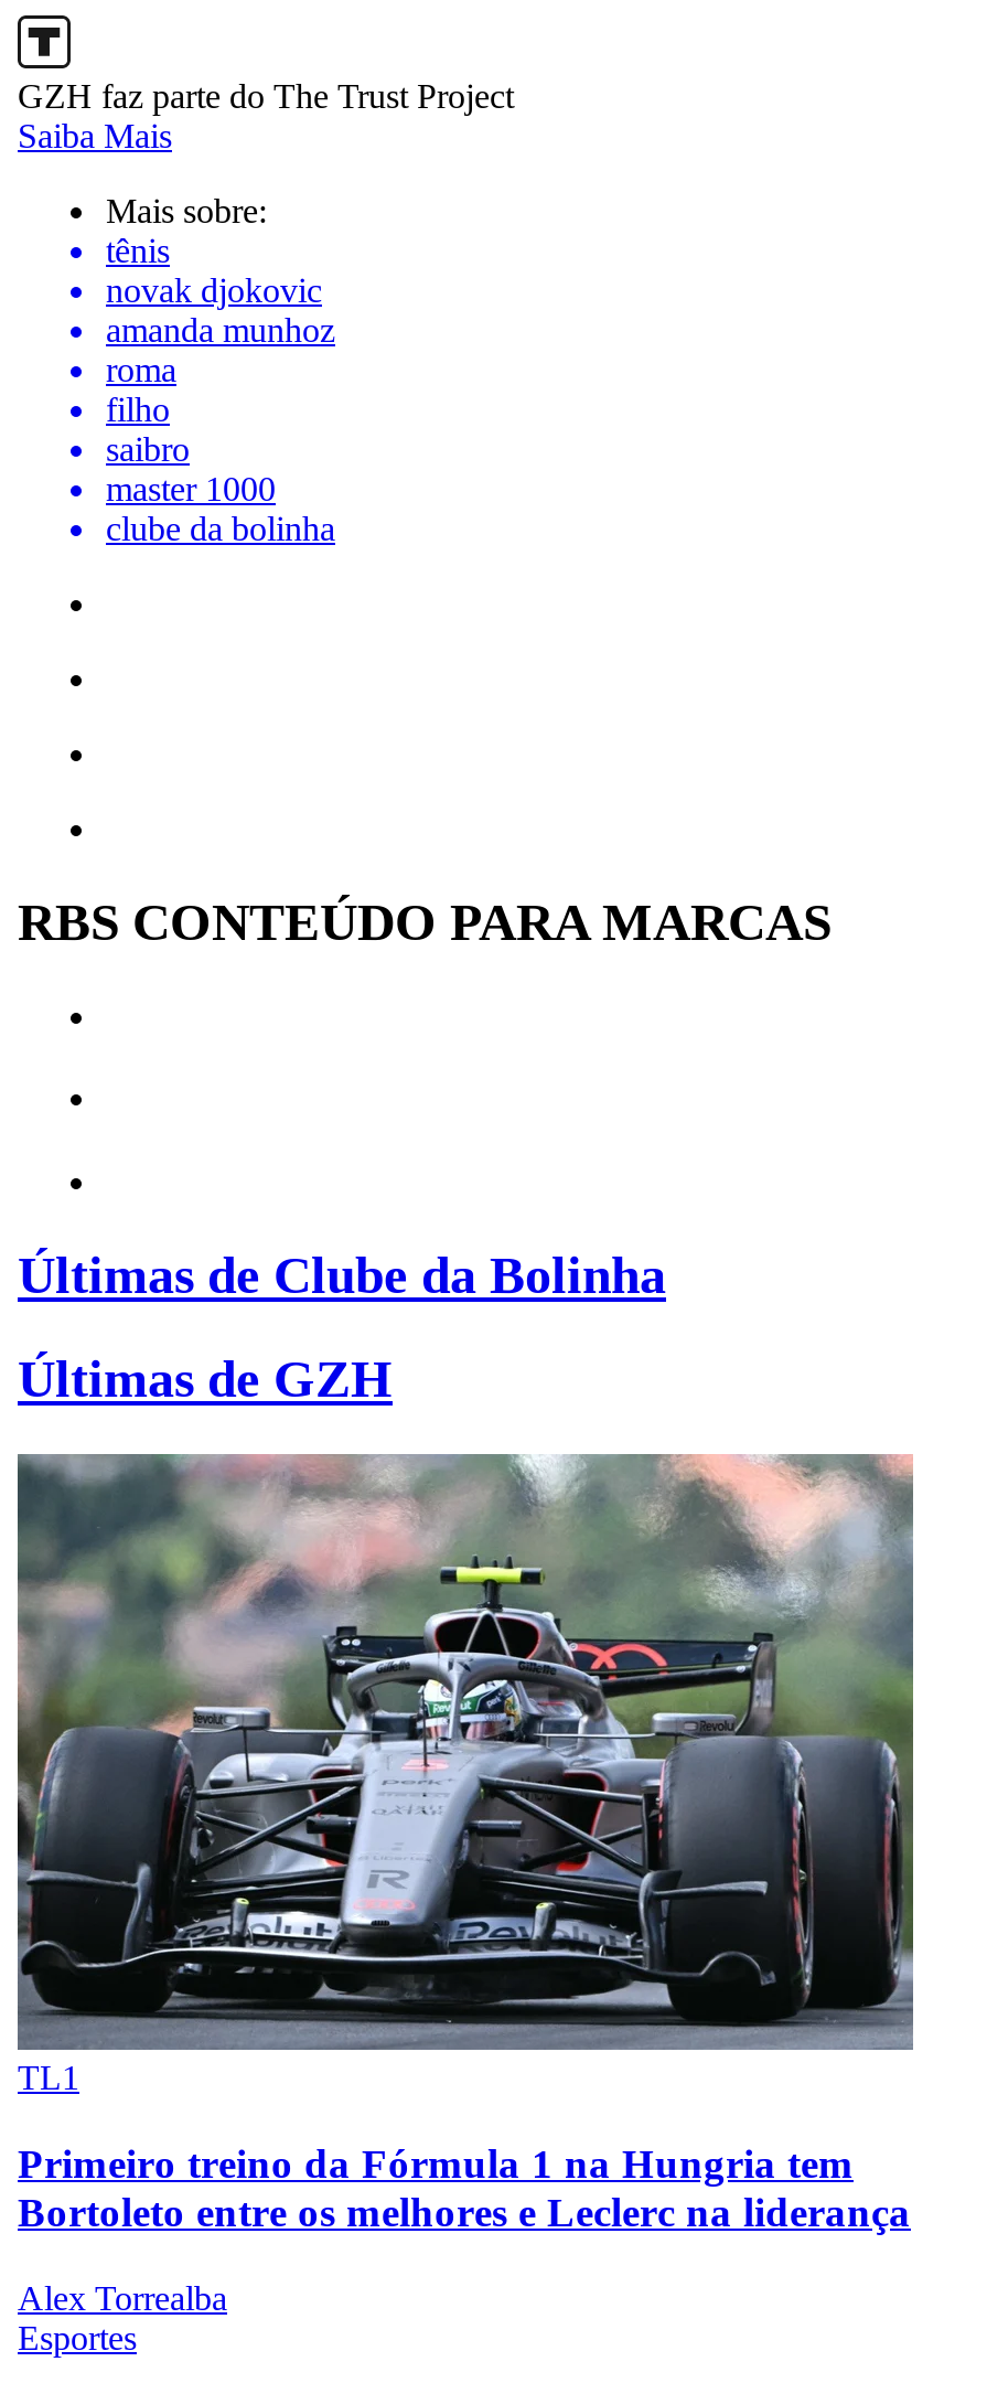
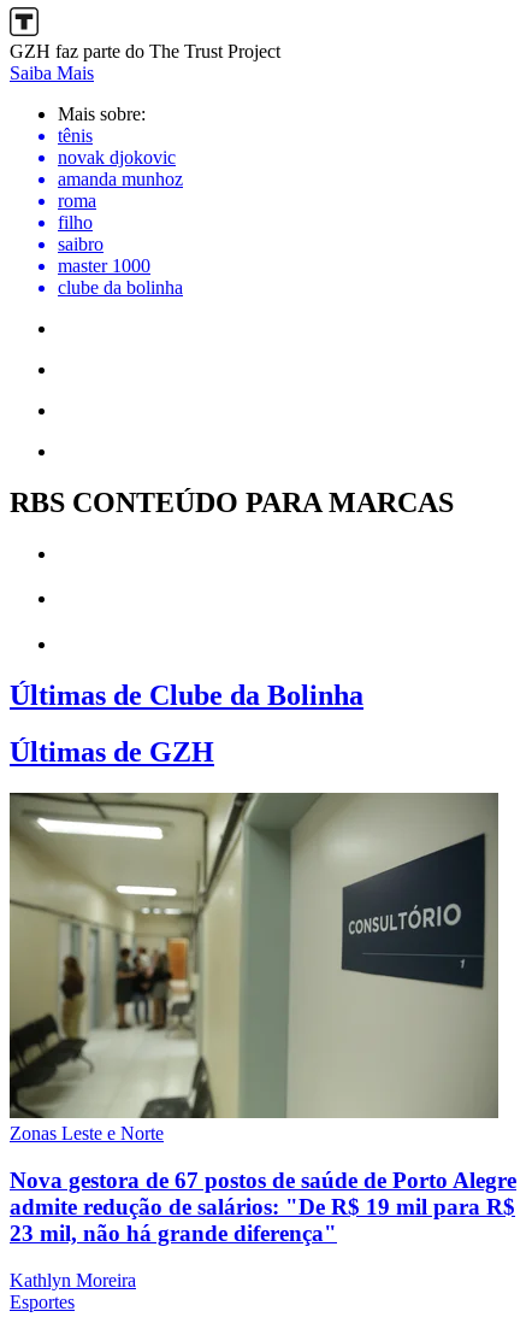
[15,1454,913,2096] [image] | TL1 -> [8,792,500,1144] [image] | Zonas Leste e Norte
[18,2140,911,2235] Primeiro treino da Fórmula 1 na Hungria tem | Bortoleto entre os melhores e Leclerc na liderança -> [10,1167,516,1246] Nova gestora de 67 postos de saúde de Porto Alegre | admite redução de salários: "De R$ 19 mil para R$ | 23 mil, não há grande diferença"
[18,2278,227,2316] Alex Torrealba -> [10,1269,136,1290] Kathlyn Moreira

